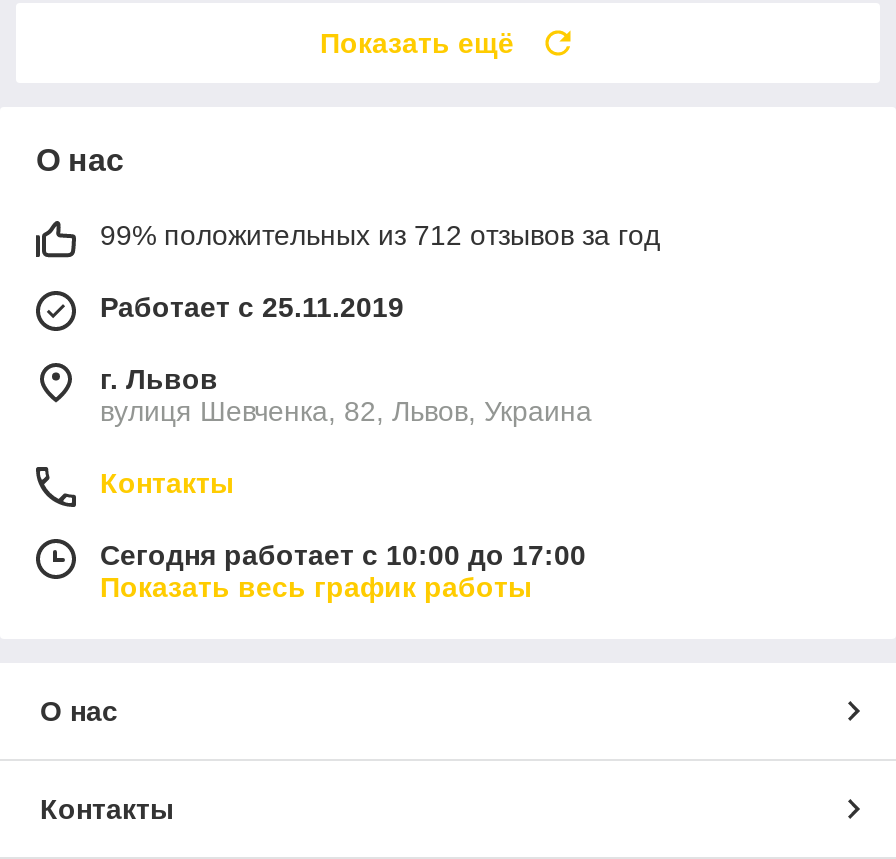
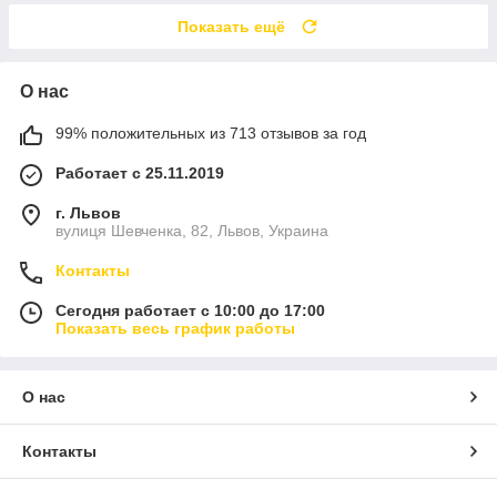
[100,219,660,251] 99% положительных из 712 отзывов за год -> [55,124,366,142] 99% положительных из 713 отзывов за год

